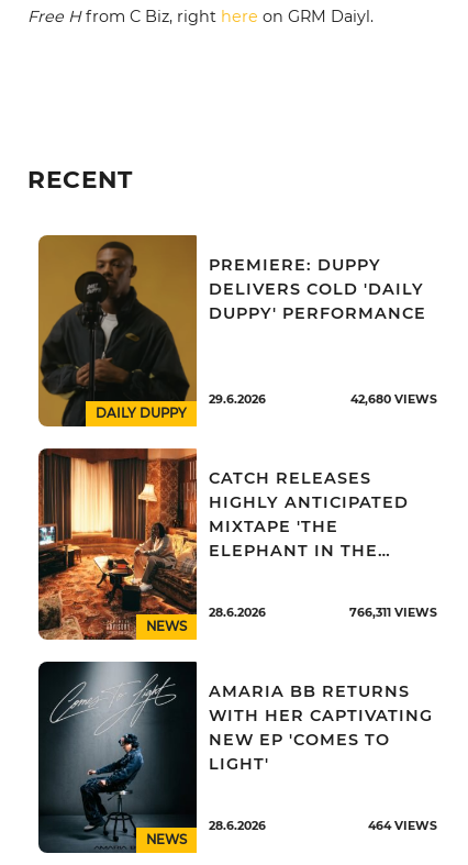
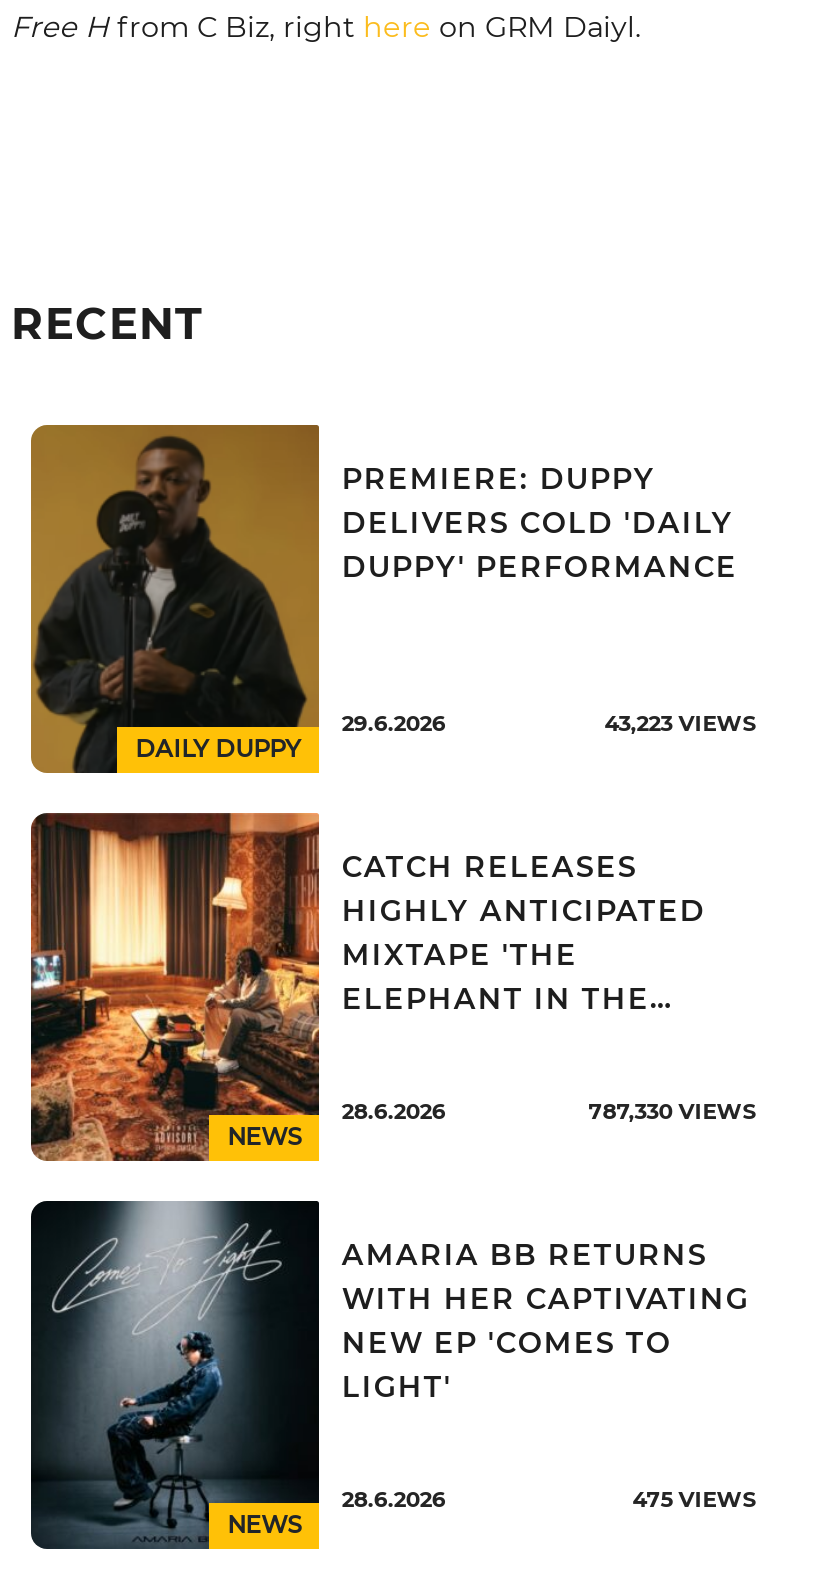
[350,392,437,406] 42,680 VIEWS -> [605,710,757,736] 43,223 VIEWS
[349,605,437,619] 766,311 VIEWS -> [589,1098,757,1124] 787,330 VIEWS
[368,818,437,833] 464 VIEWS -> [633,1486,757,1512] 475 VIEWS

